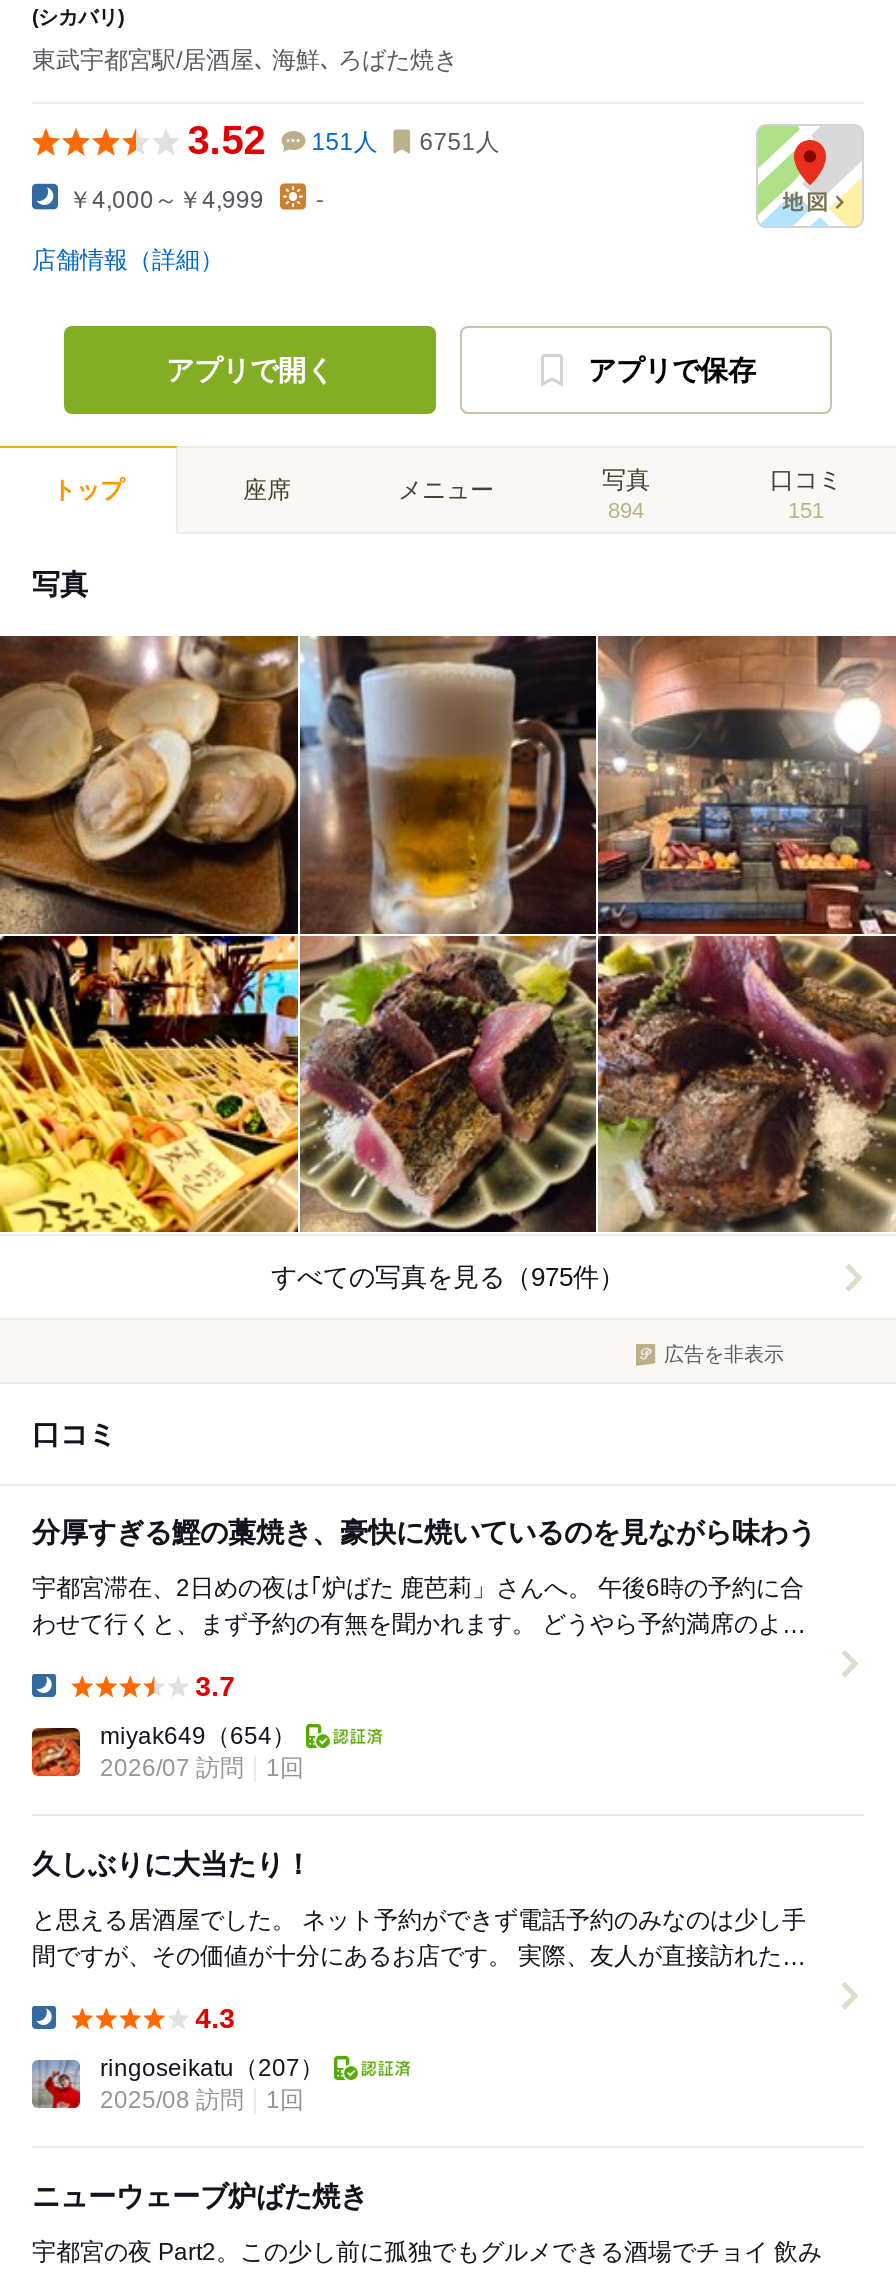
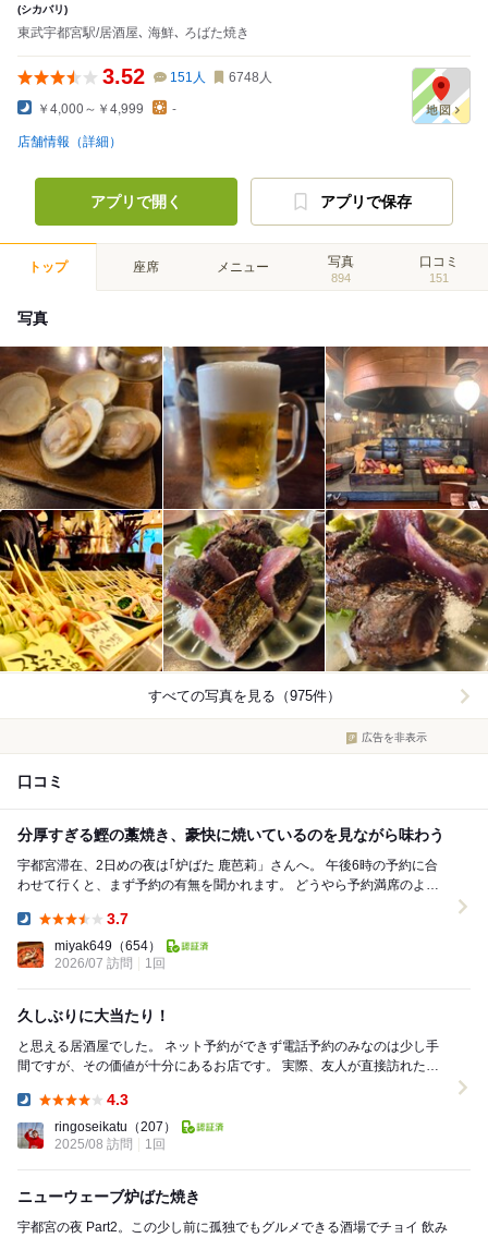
[188,118,500,162] 3.52 151人 6751人 -> [102,64,272,88] 3.52 151人 6748人

